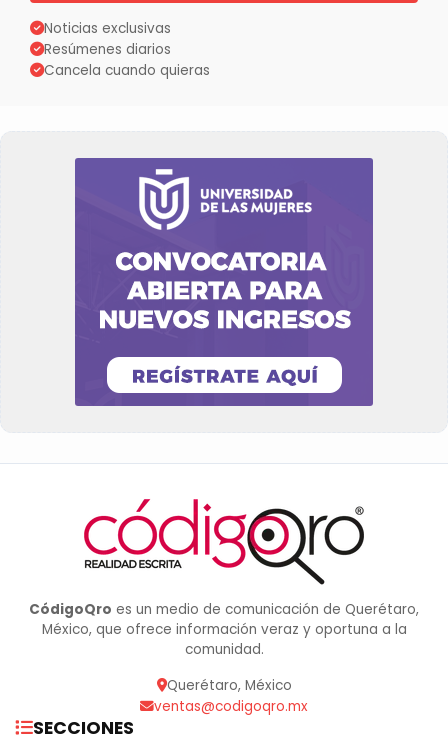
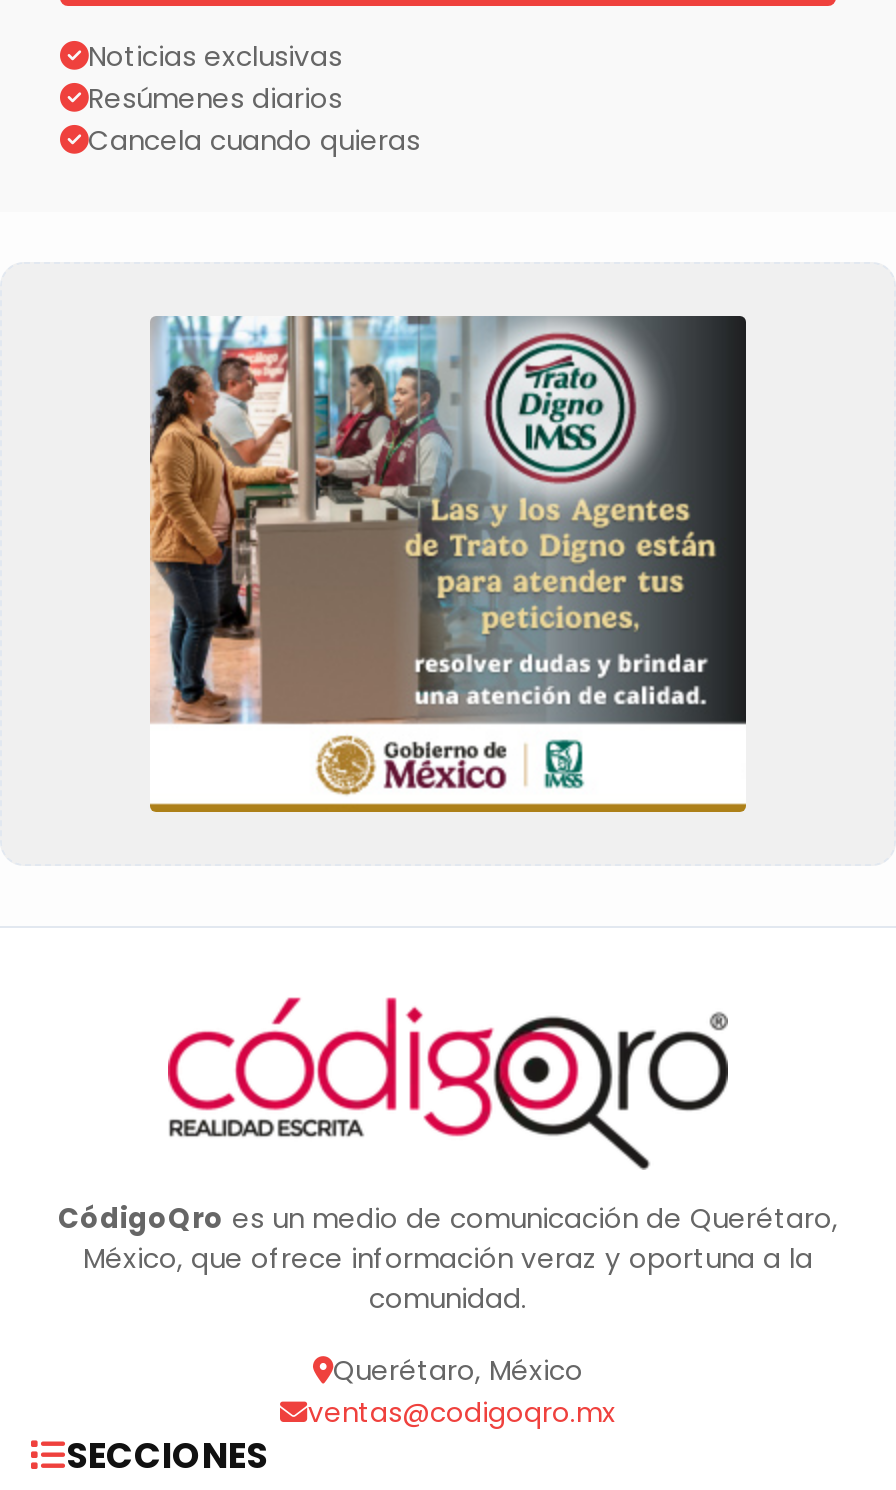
[74,157,374,407] [image] -> [148,314,748,814] [image]

